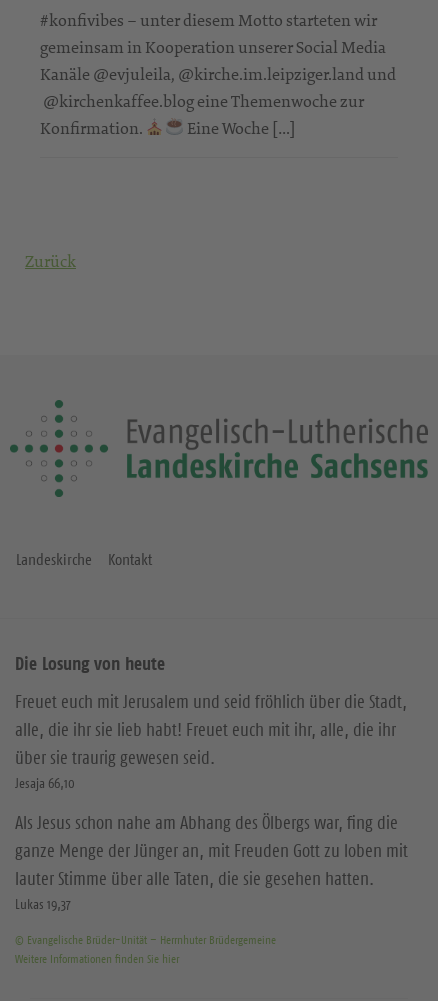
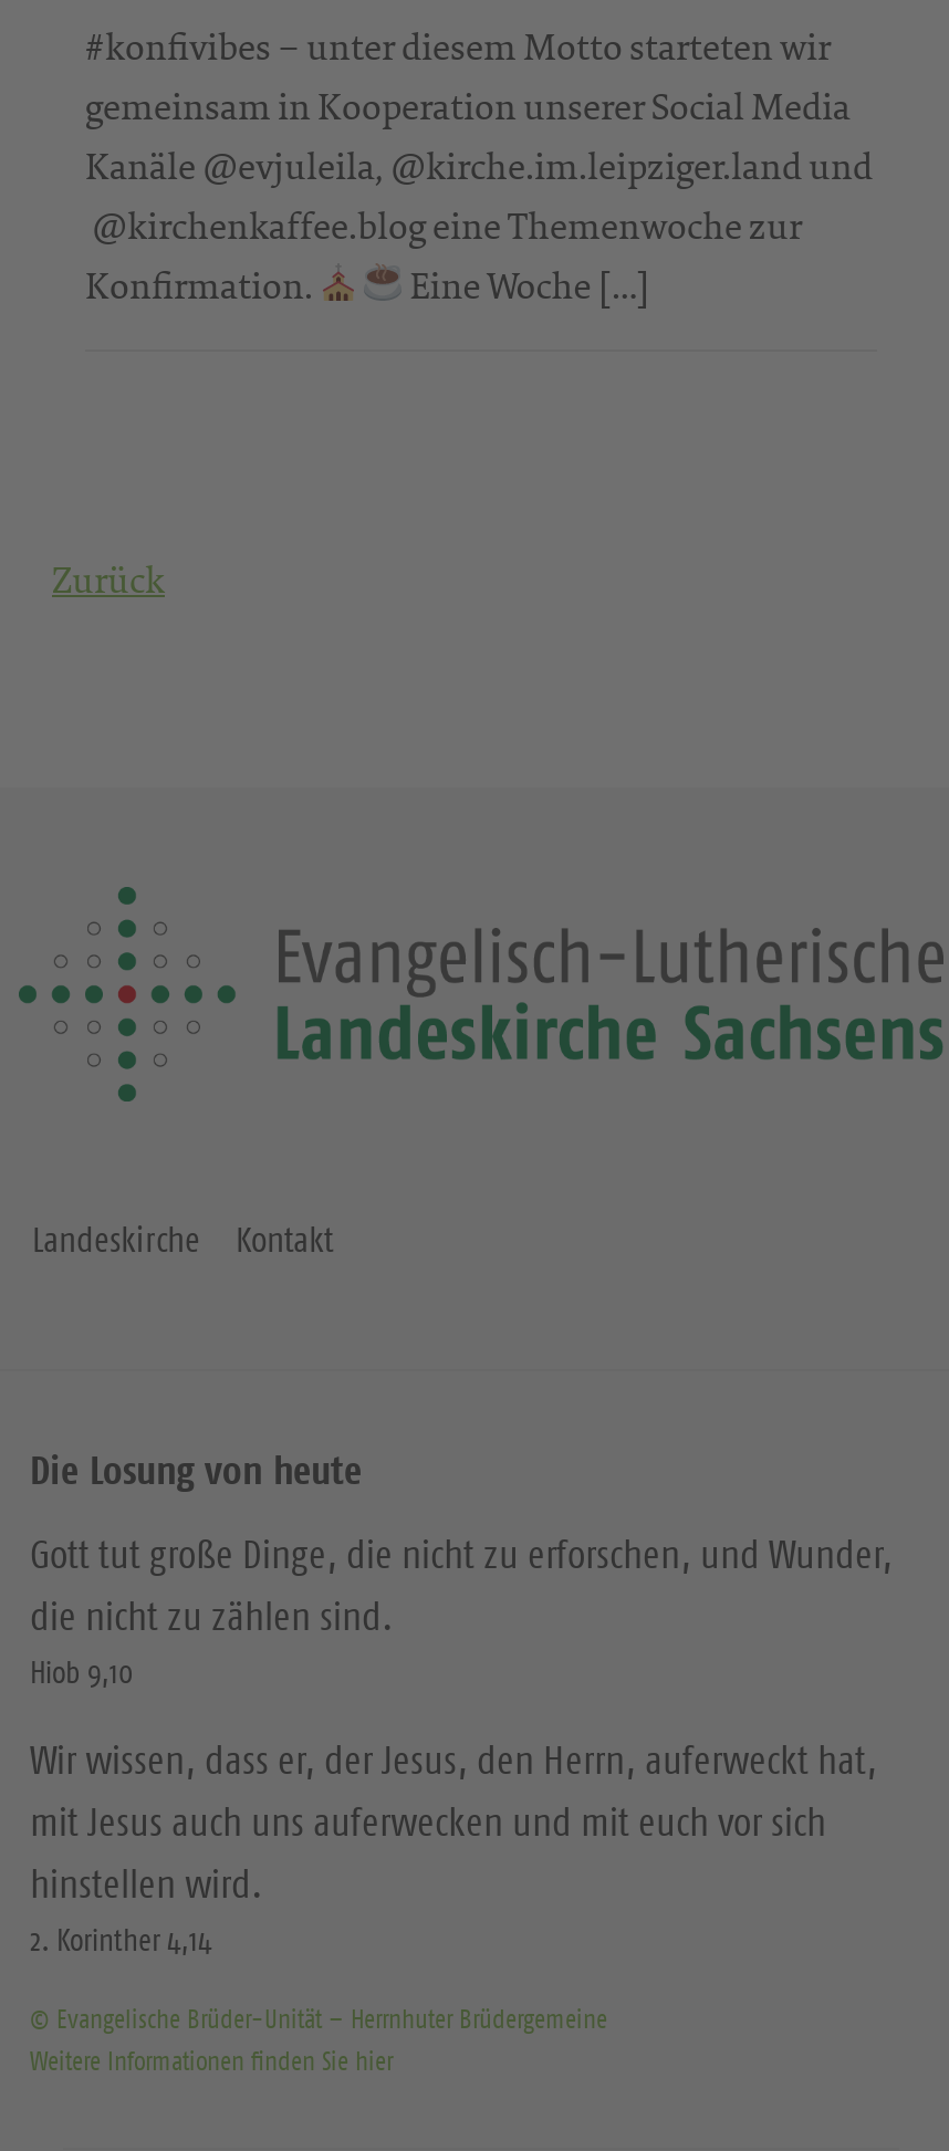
[15,691,407,792] Freuet euch mit Jerusalem und seid fröhlich über die Stadt, | alle, die ihr sie lieb habt! Freuet euch mit ihr, alle, die ihr | über sie traurig gewesen seid. | Jesaja 66,10 -> [30,1531,893,1693] Gott tut große Dinge, die nicht zu erforschen, und Wunder, | die nicht zu zählen sind. | Hiob 9,10
[15,812,408,913] Als Jesus schon nahe am Abhang des Ölbergs war, fing die | ganze Menge der Jünger an, mit Freuden Gott zu loben mit | lauter Stimme über alle Taten, die sie gesehen hatten. | Lukas 19,37 -> [30,1737,877,1960] Wir wissen, dass er, der Jesus, den Herrn, auferweckt hat, | mit Jesus auch uns auferwecken und mit euch vor sich | hinstellen wird. | 2. Korinther 4,14

